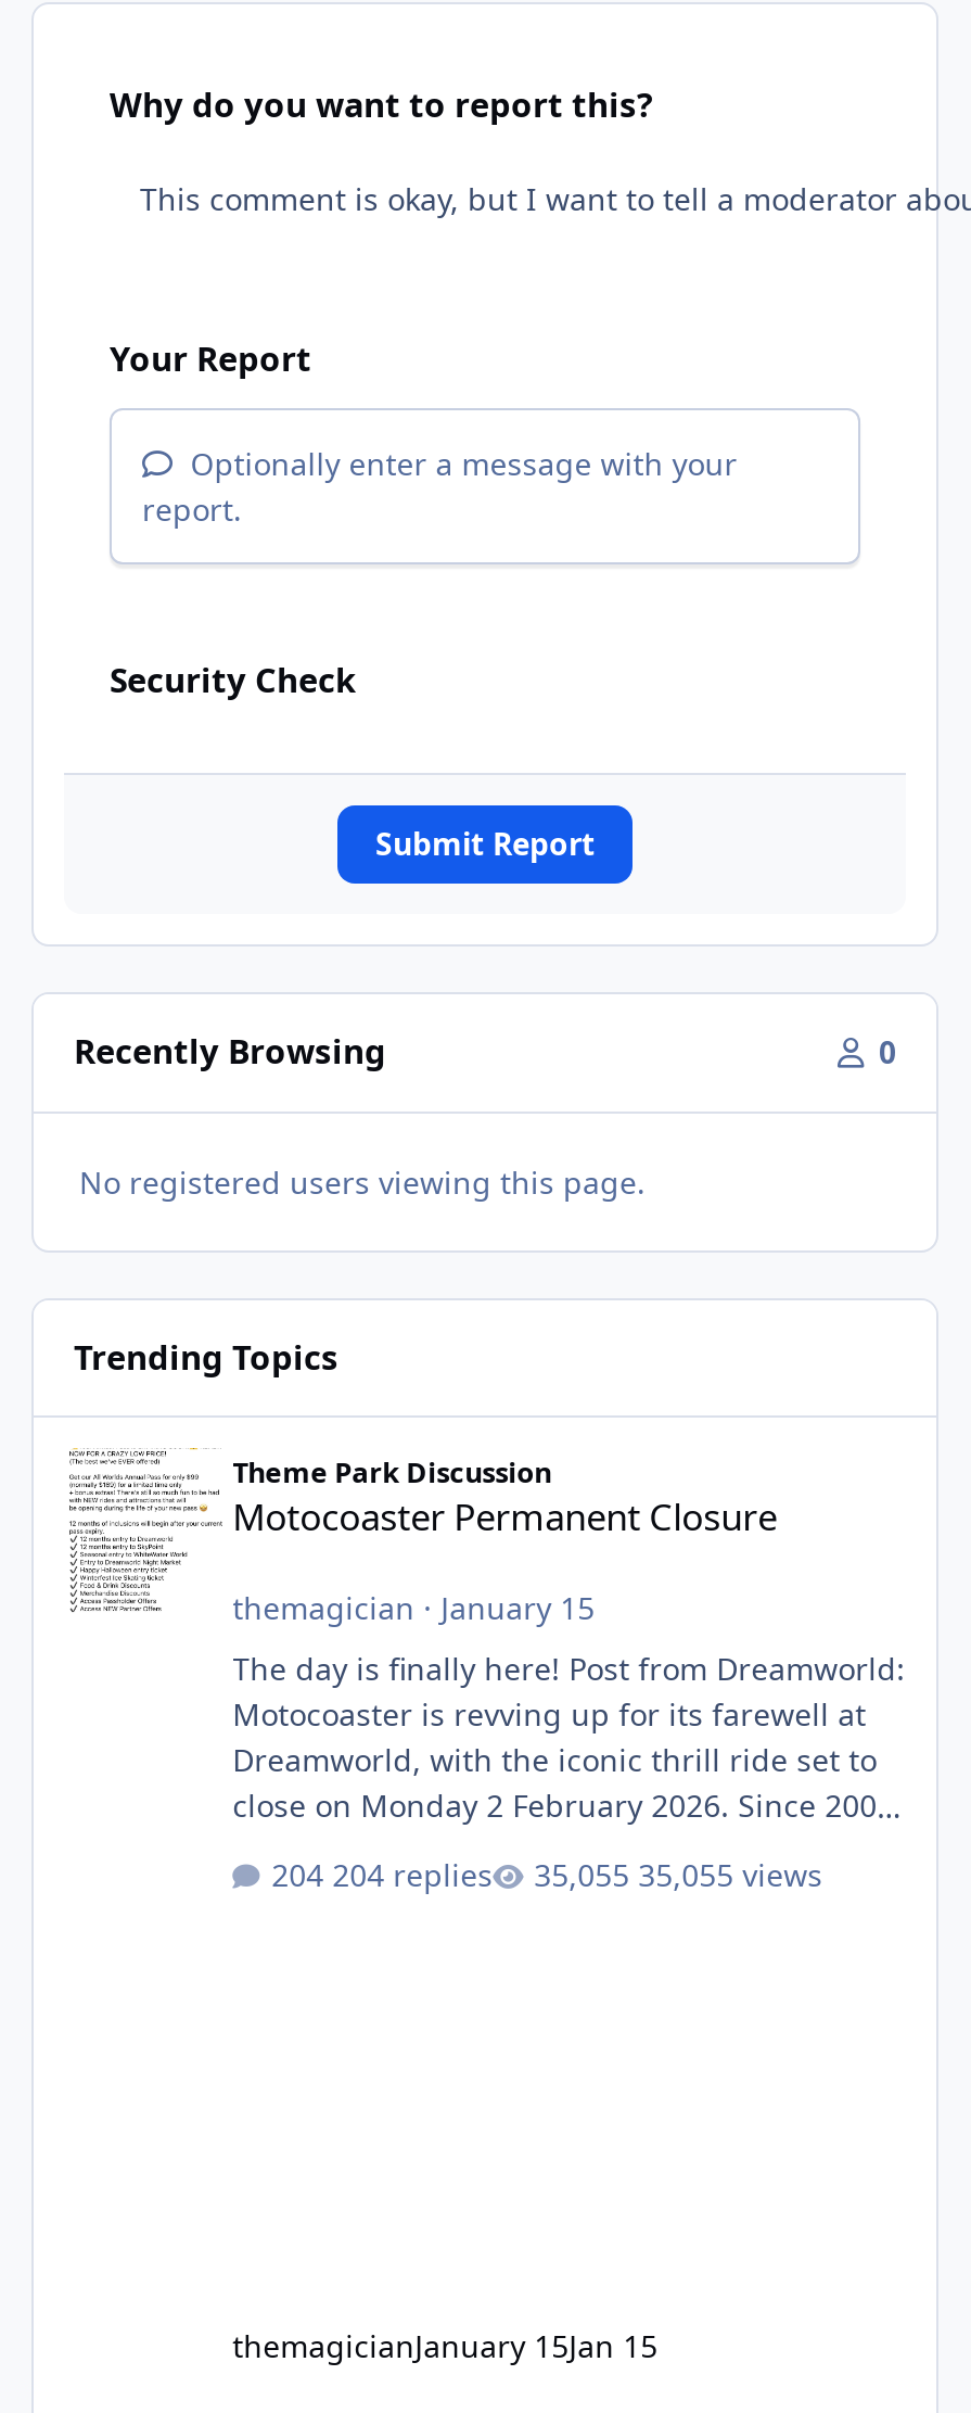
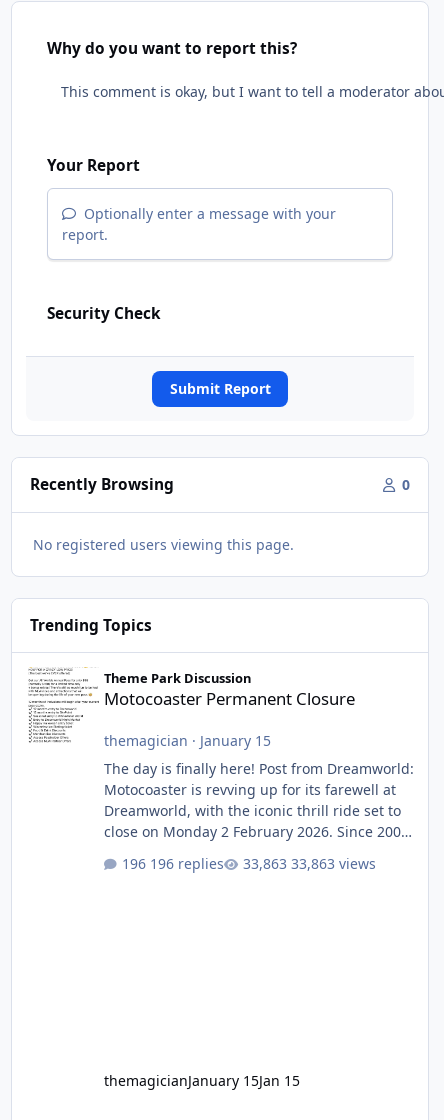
[332,1854,493,1895] 204 replies -> [150,854,224,873] 196 replies
[638,1854,823,1895] 35,055 views -> [291,854,376,873] 33,863 views

